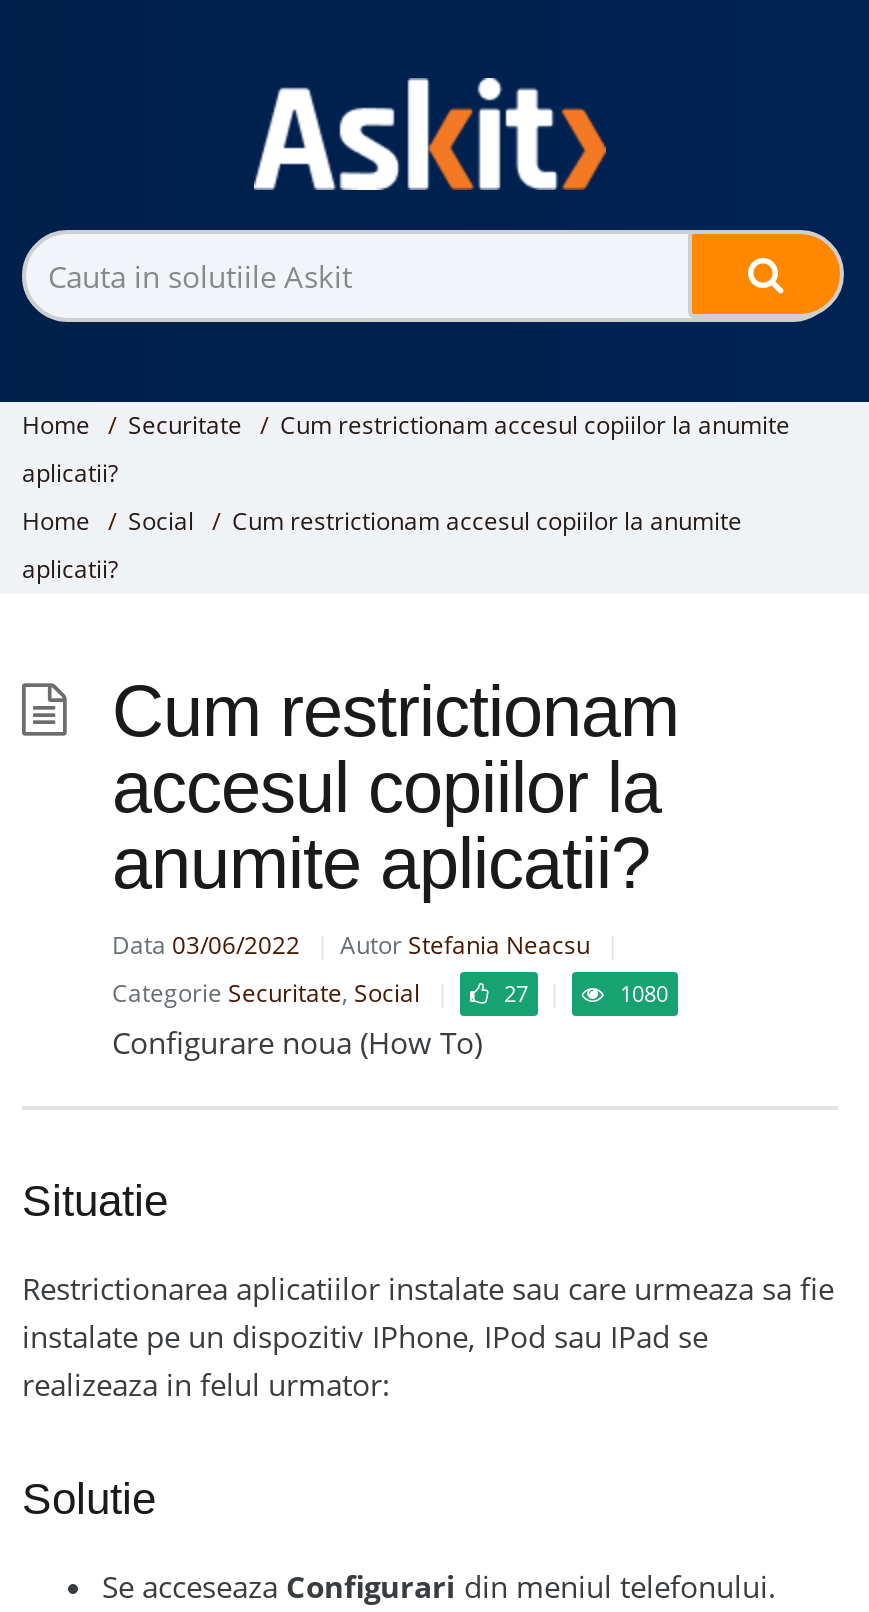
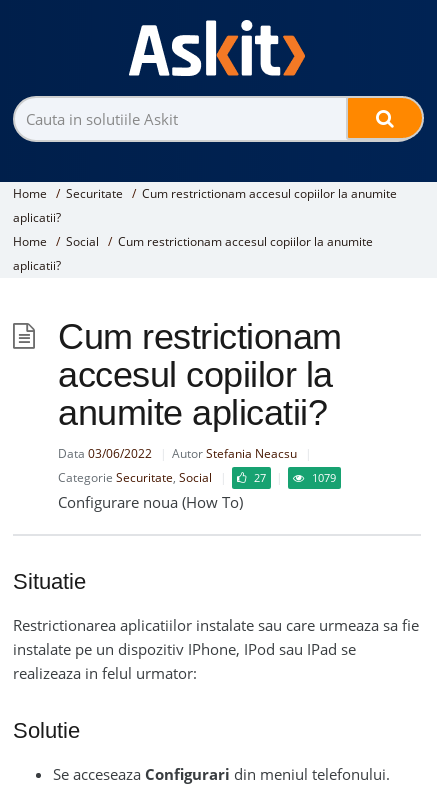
[620,978,668,1008] 1080 -> [312,470,336,485] 1079

